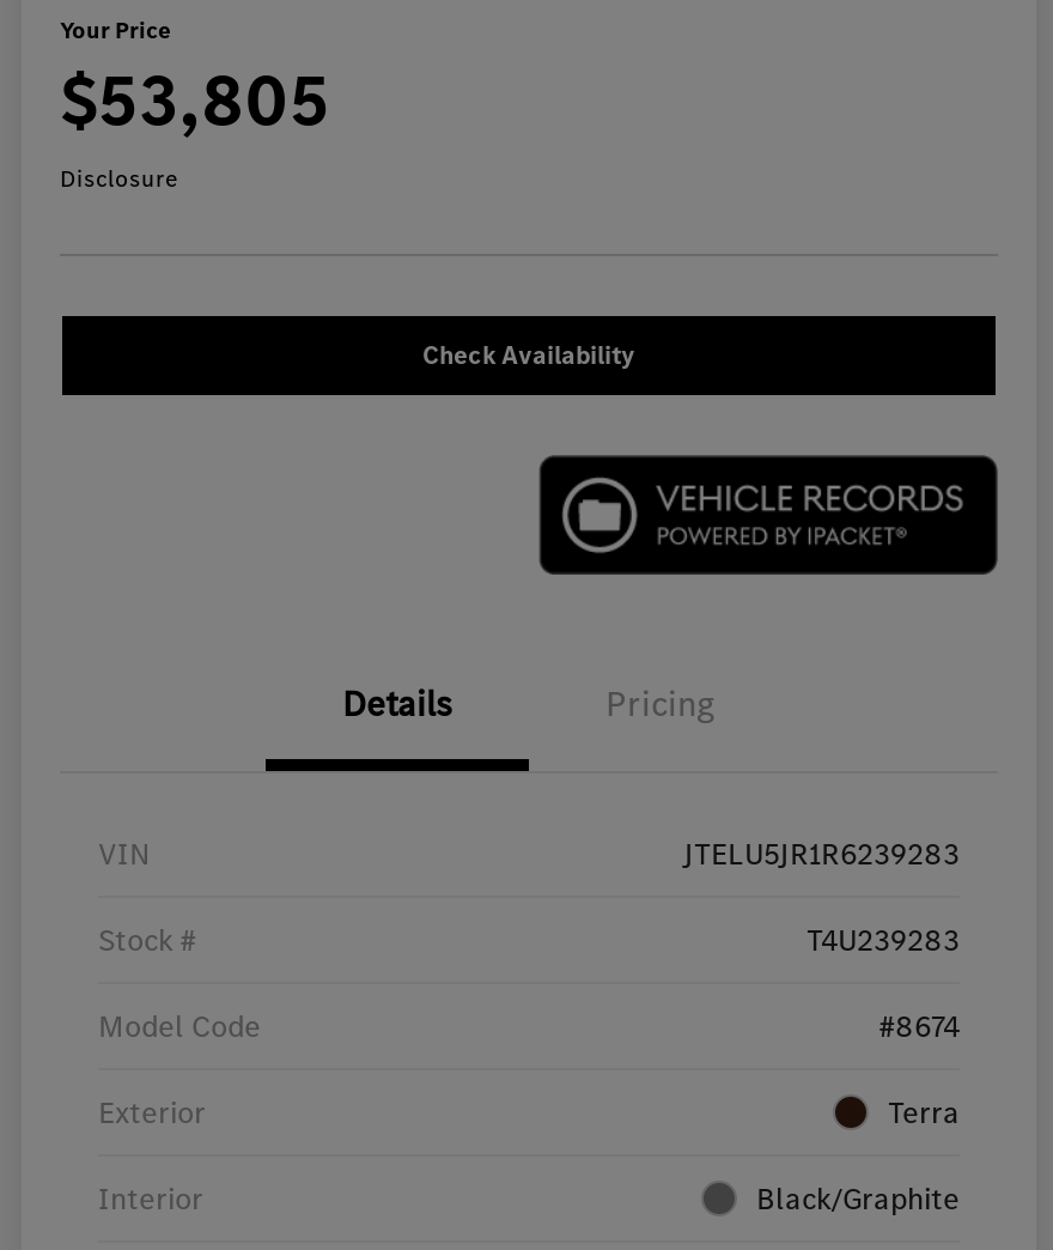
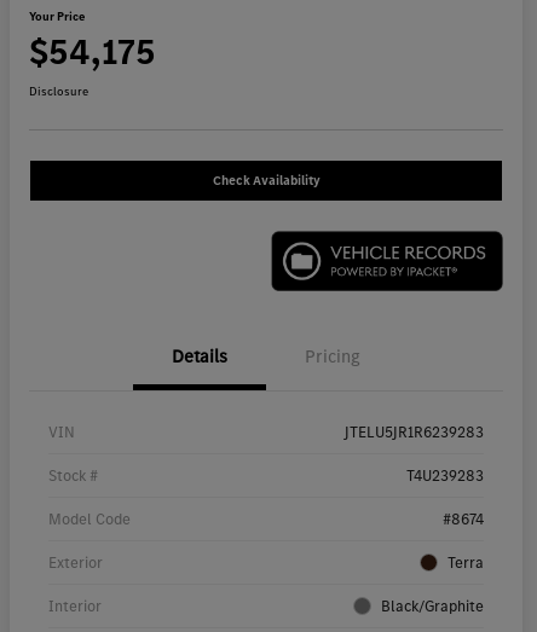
[60,53,330,149] $53,805 -> [29,28,156,76] $54,175

